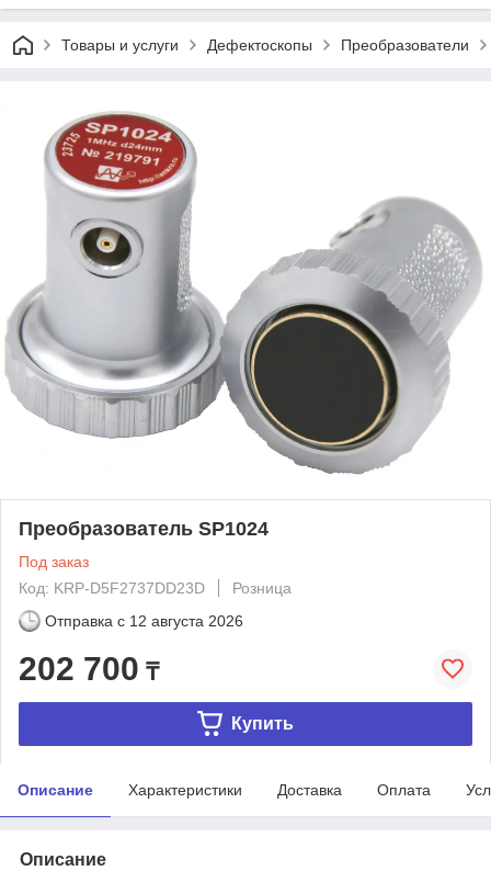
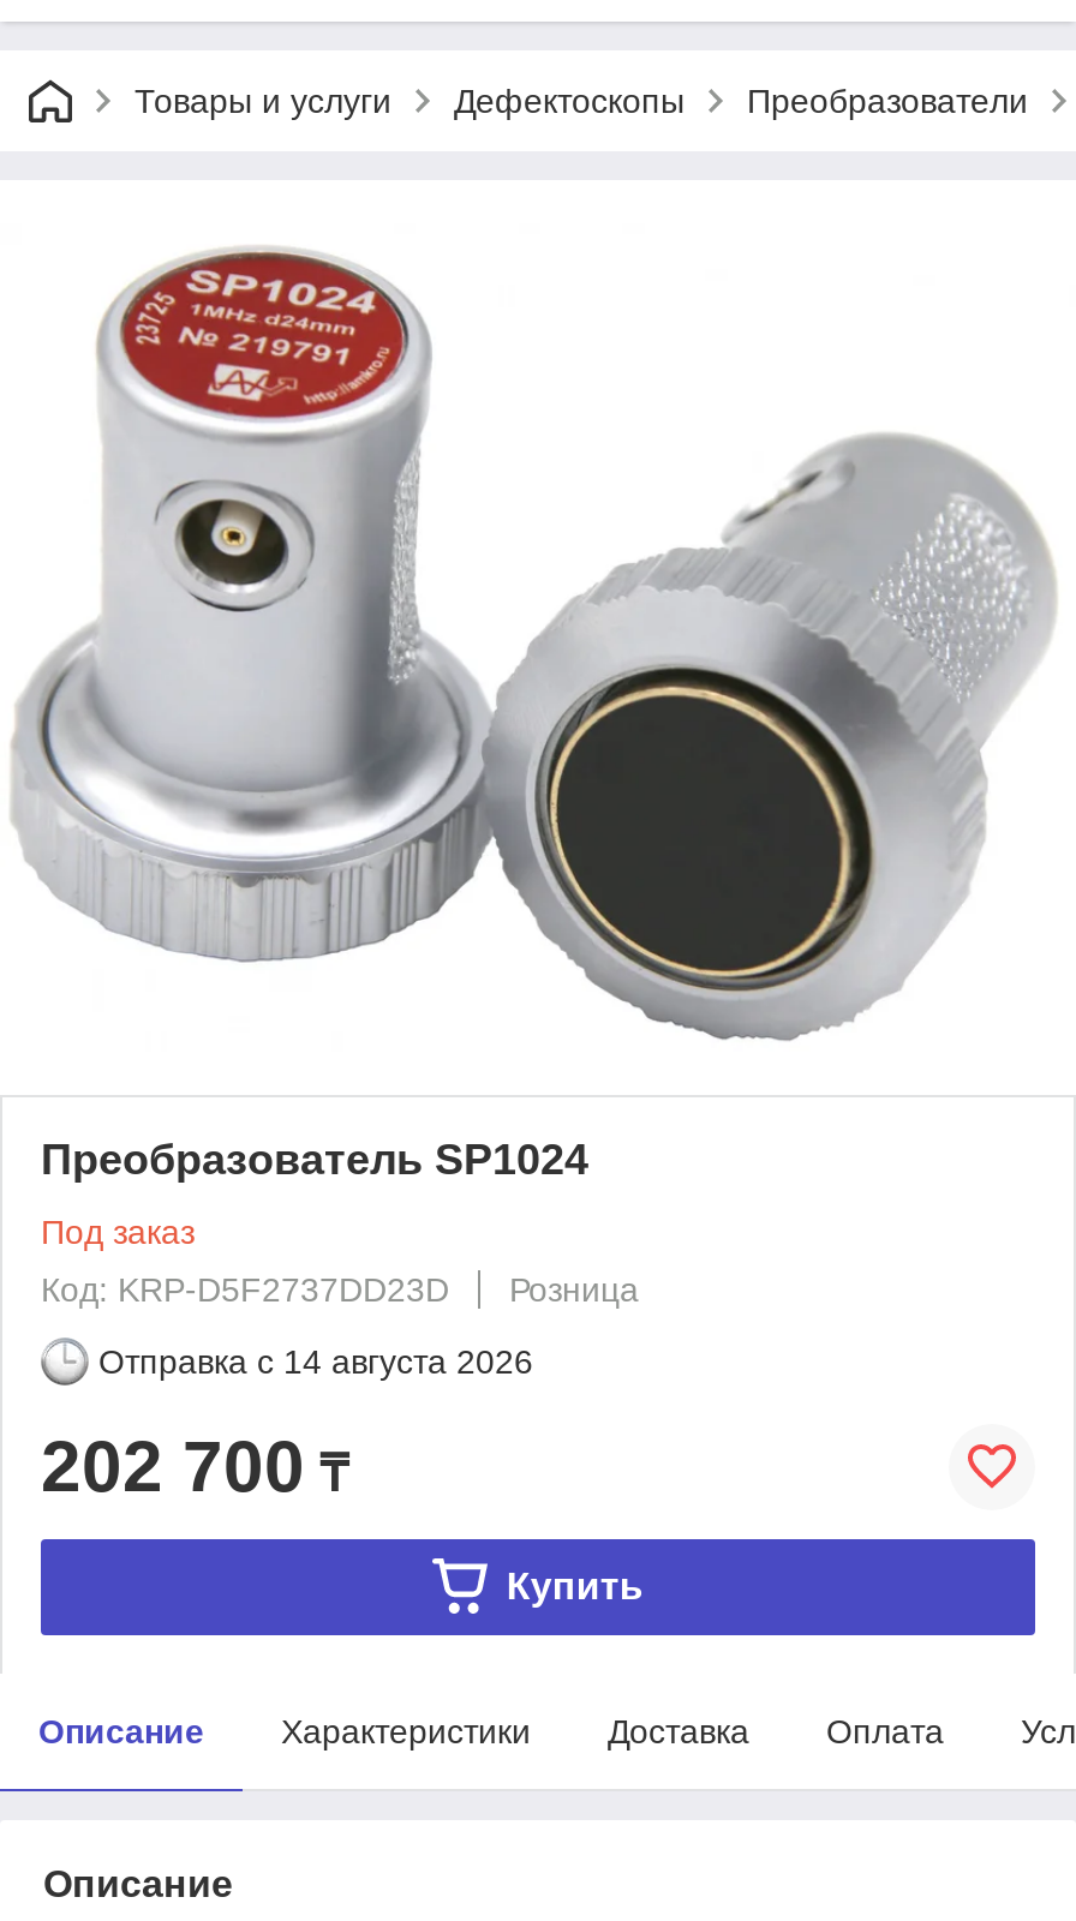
[45,612,243,629] Отправка с 12 августа 2026 -> [98,1342,533,1380] Отправка с 14 августа 2026

